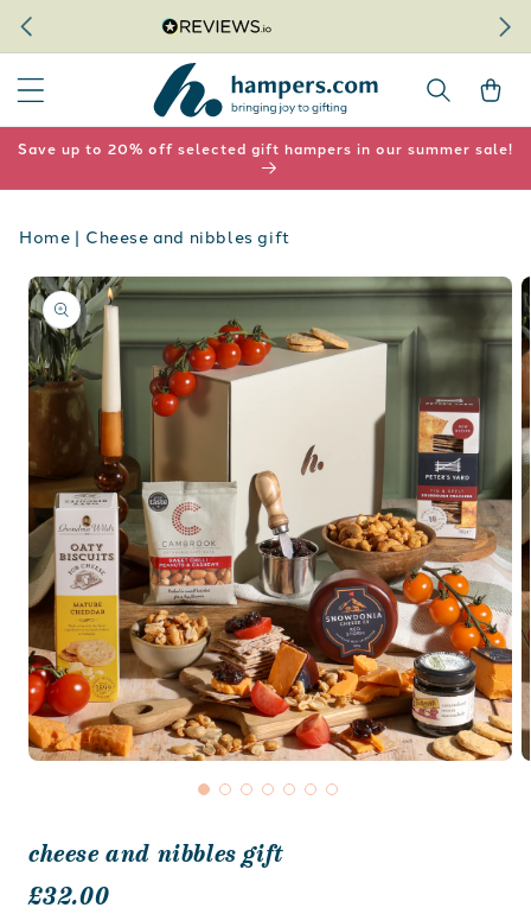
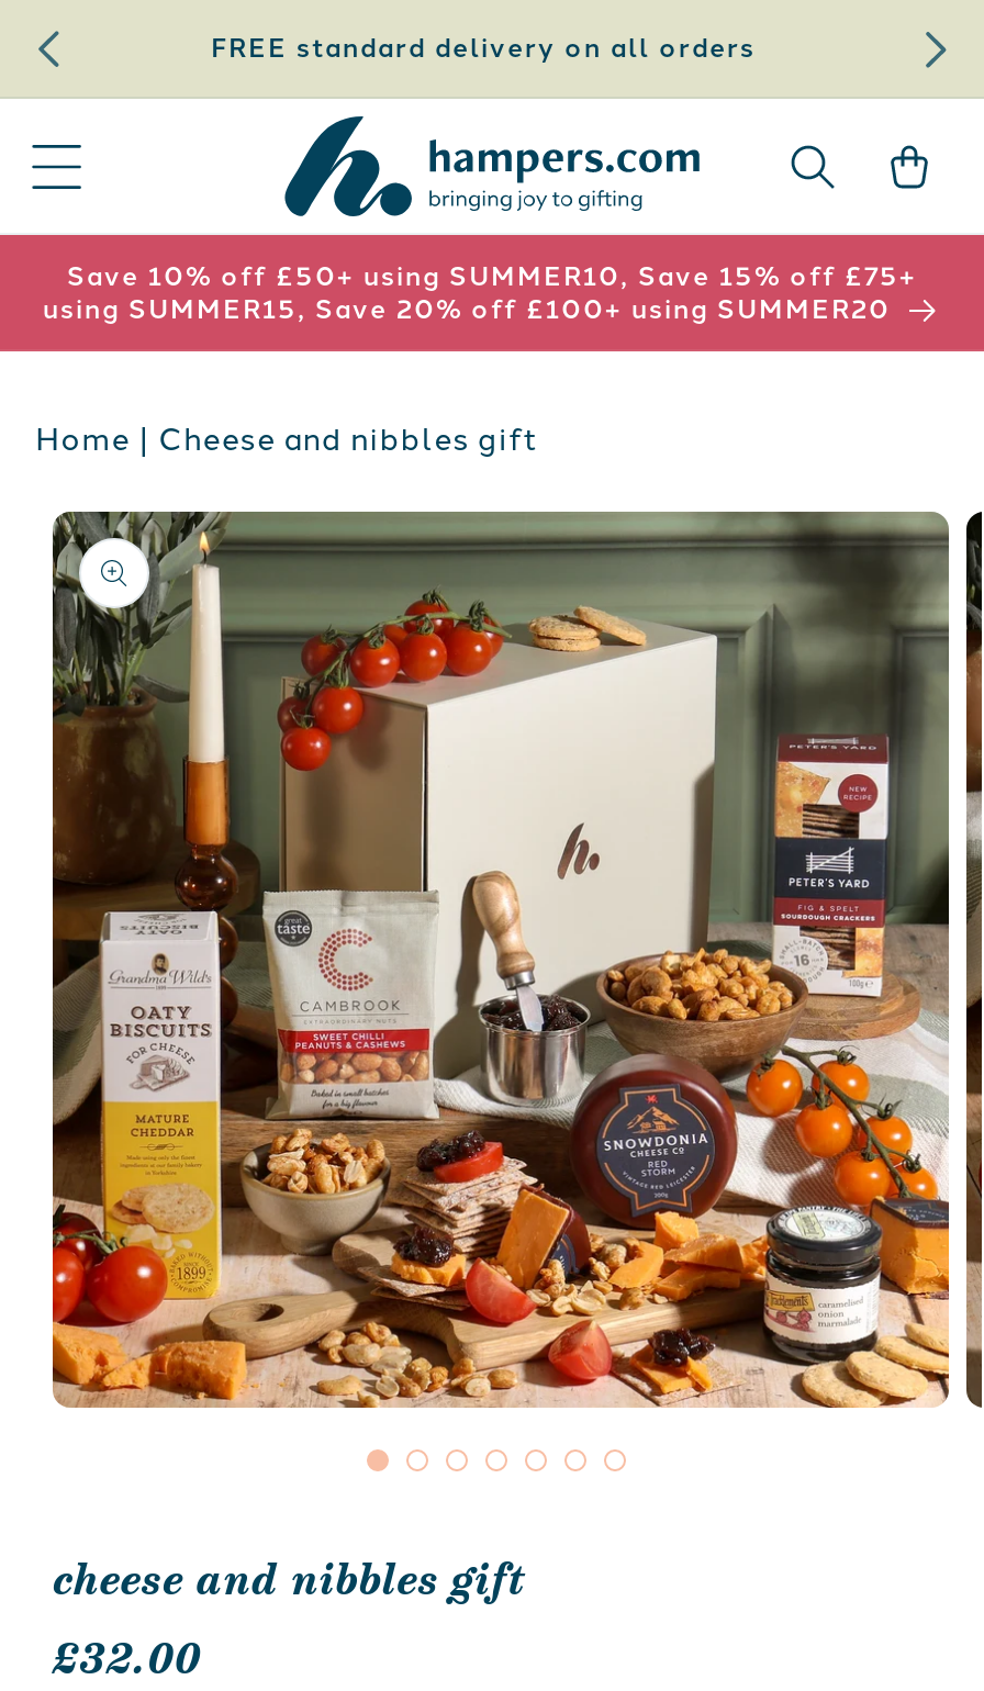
none -> [211,26,756,64] FREE standard delivery on all orders
[18,138,513,158] Save up to 20% off selected gift hampers in our summer sale! -> [43,255,917,326] Save 10% off £50+ using SUMMER10, Save 15% off £75+ | using SUMMER15, Save 20% off £100+ using SUMMER20

